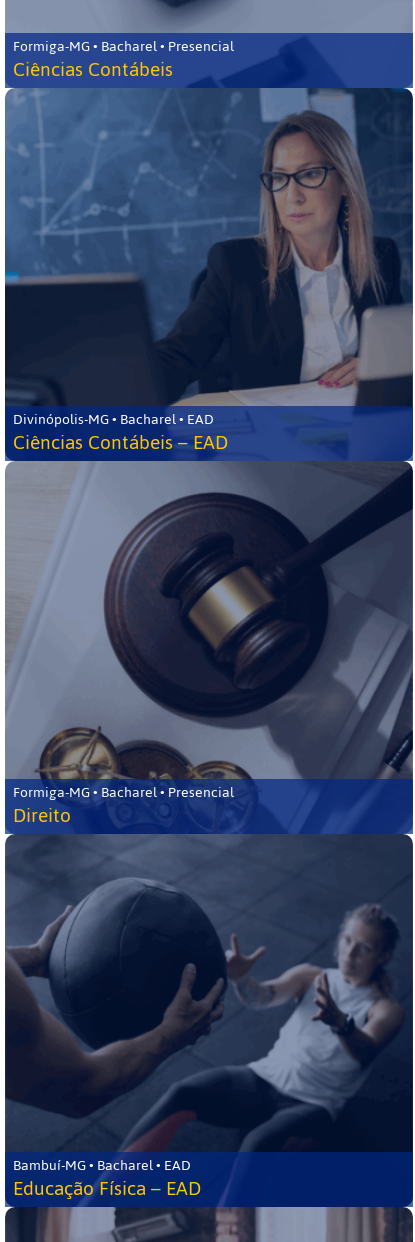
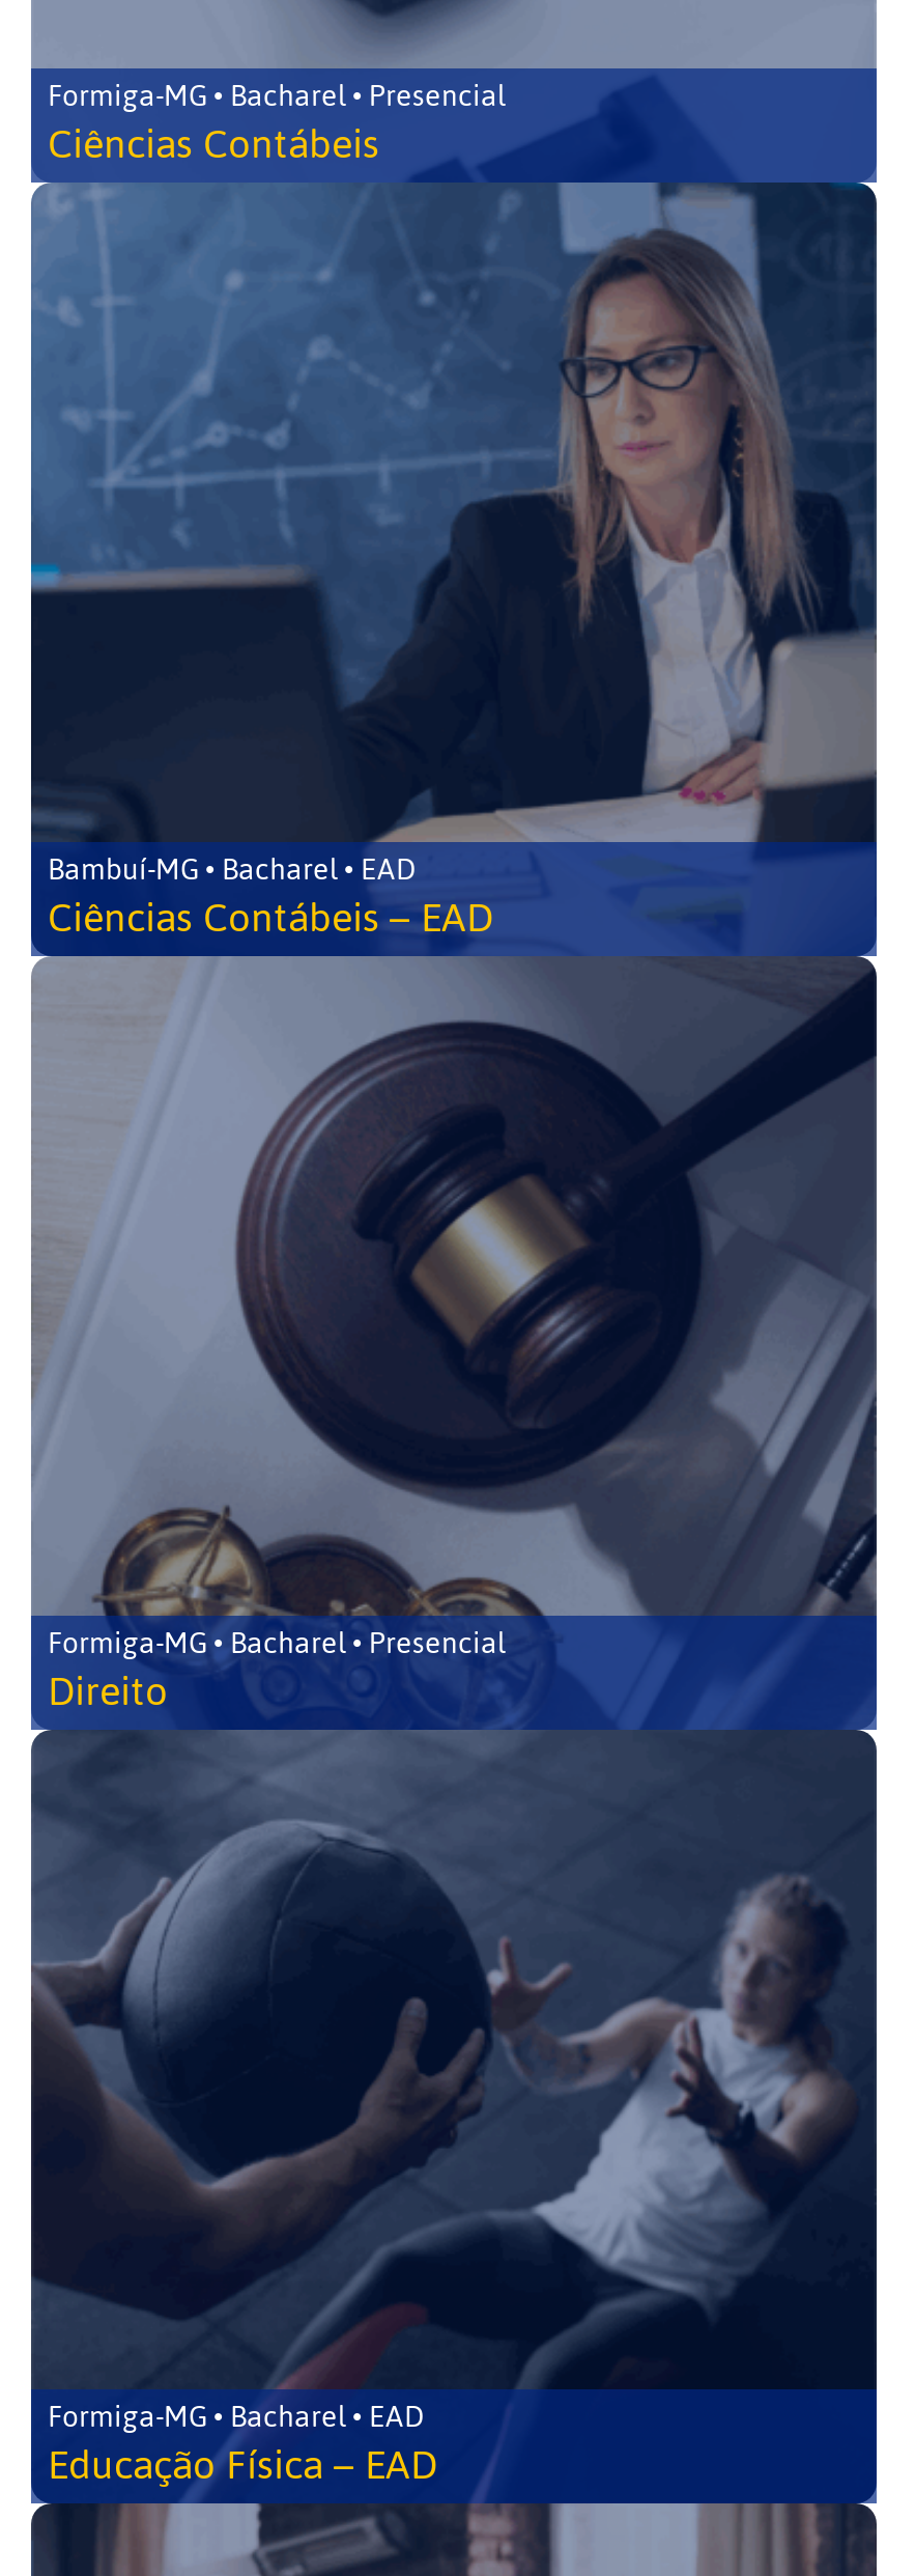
[13,406,214,433] Divinópolis-MG • Bacharel • EAD -> none
none -> [48,2389,425,2445] Formiga-MG • Bacharel • EAD
moved [13,1152,191,1179] -> [48,842,417,898]: Bambuí-MG • Bacharel • EAD

